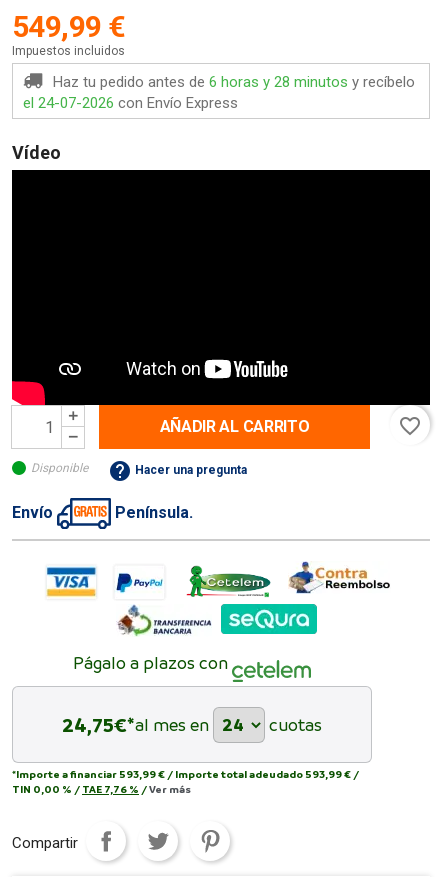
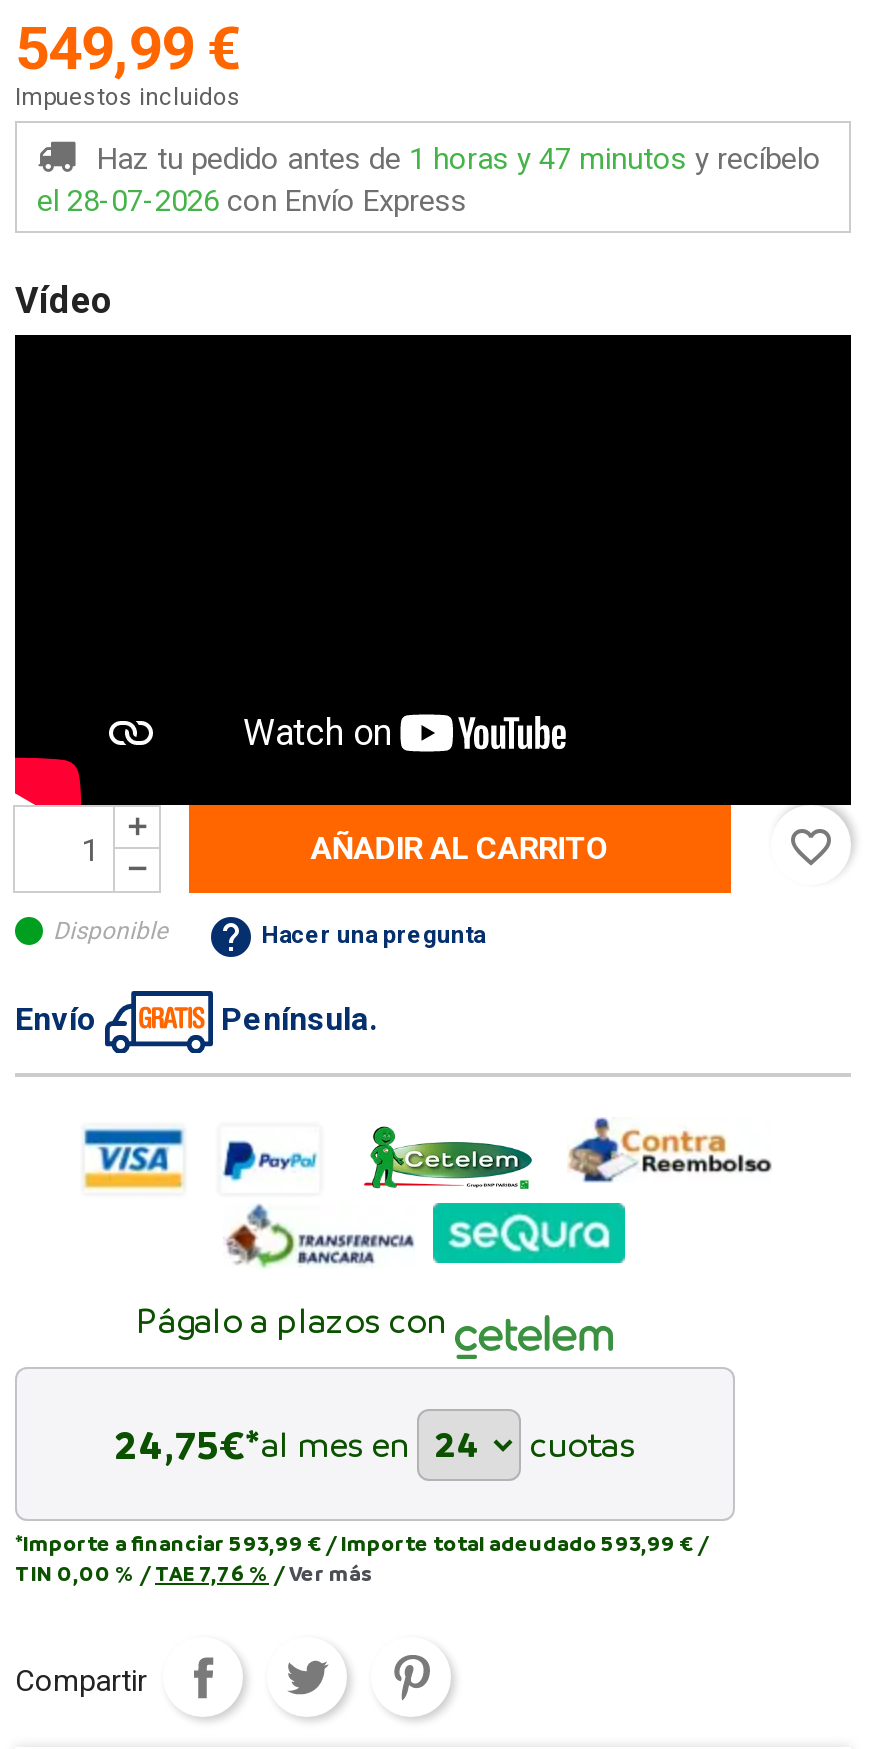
[53,73,415,91] Haz tu pedido antes de 6 horas y 28 minutos y recíbelo -> [97,141,821,177] Haz tu pedido antes de 1 horas y 47 minutos y recíbelo
[23,94,238,112] el 24-07-2026 con Envío Express -> [37,183,467,219] el 28-07-2026 con Envío Express

